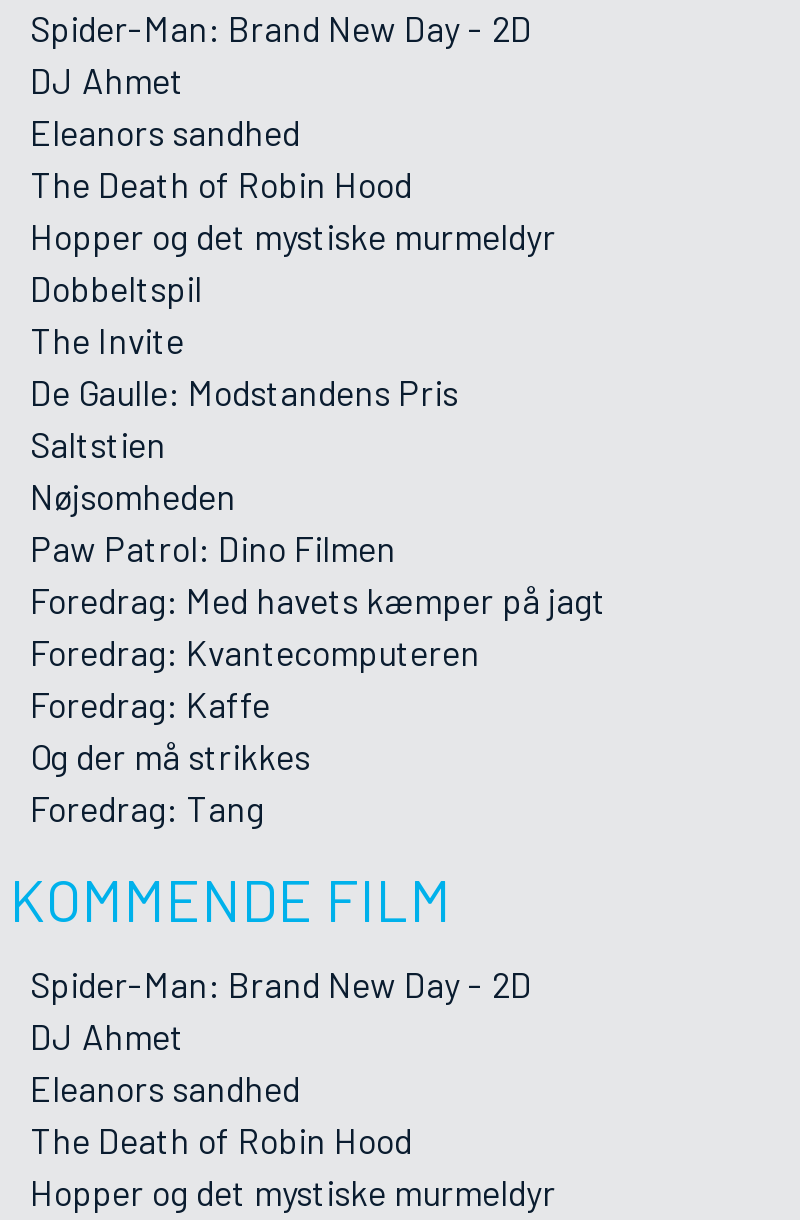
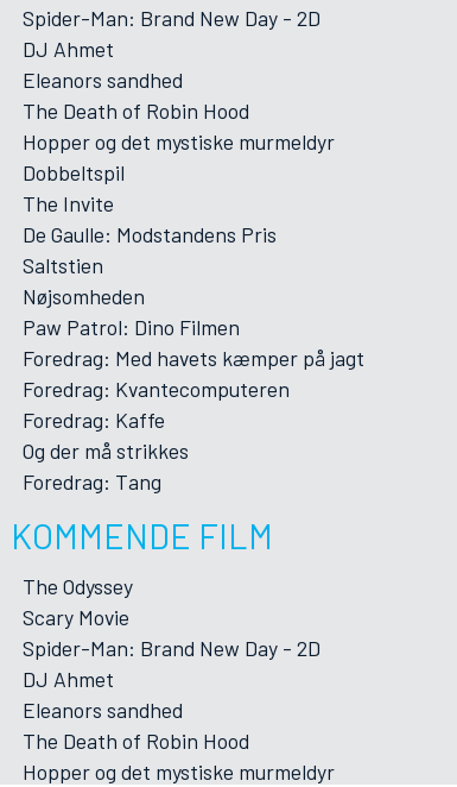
none -> [23,573,133,630] The Odyssey | Scary Movie

